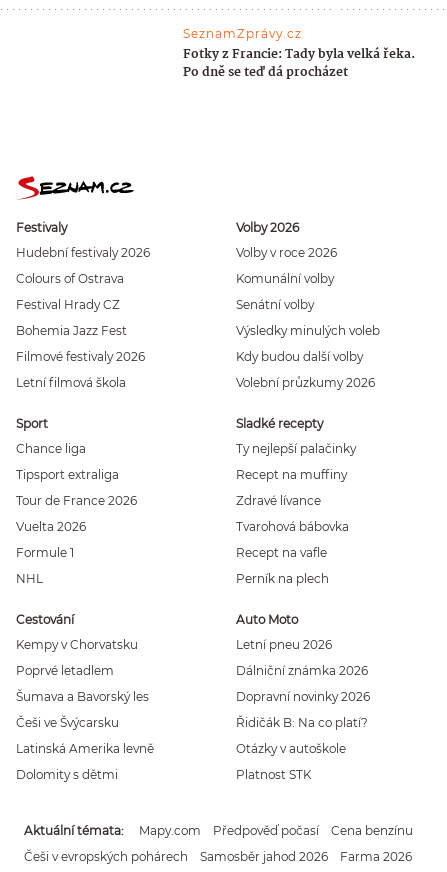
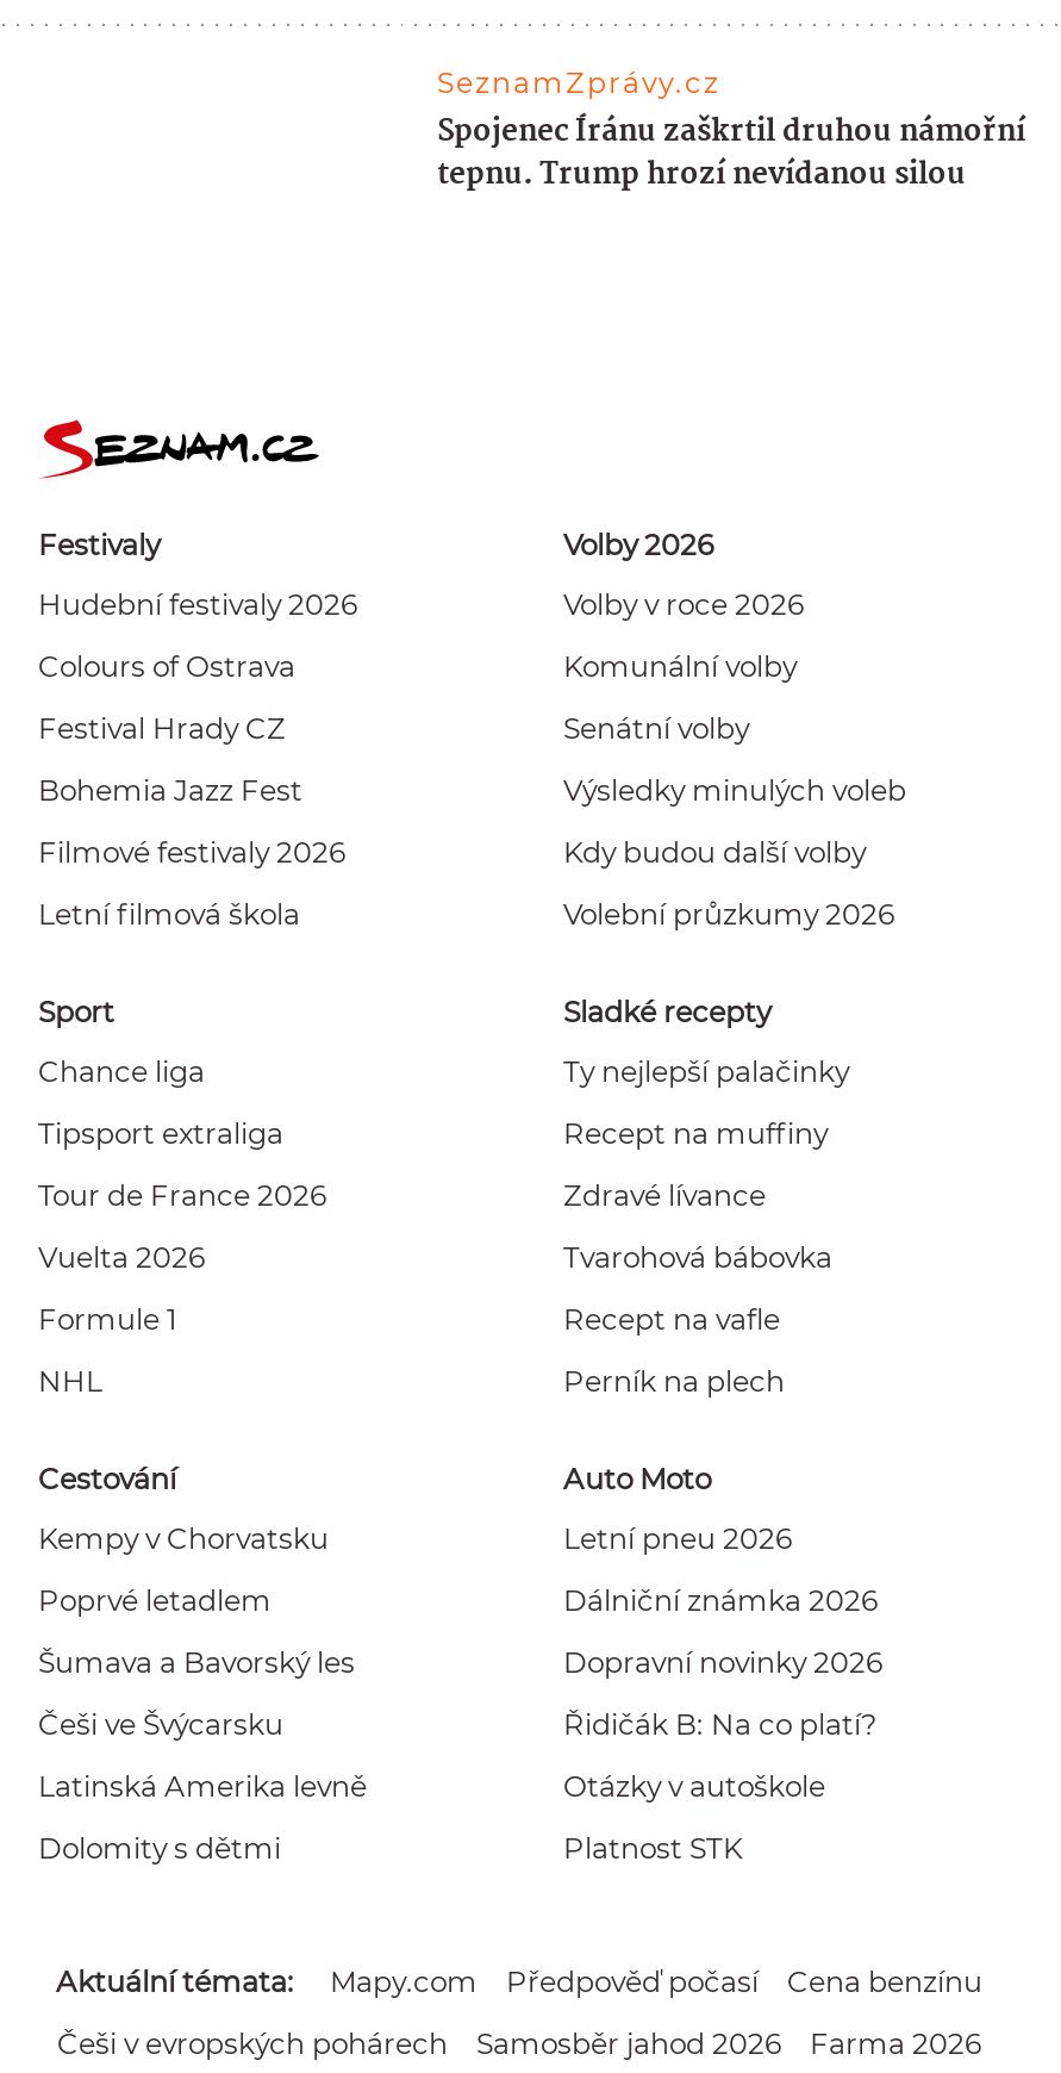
[183,44,415,83] Fotky z Francie: Tady byla velká řeka. | Po dně se teď dá procházet -> [437,108,1025,201] Spojenec Íránu zaškrtil druhou námořní | tepnu. Trump hrozí nevídanou silou

